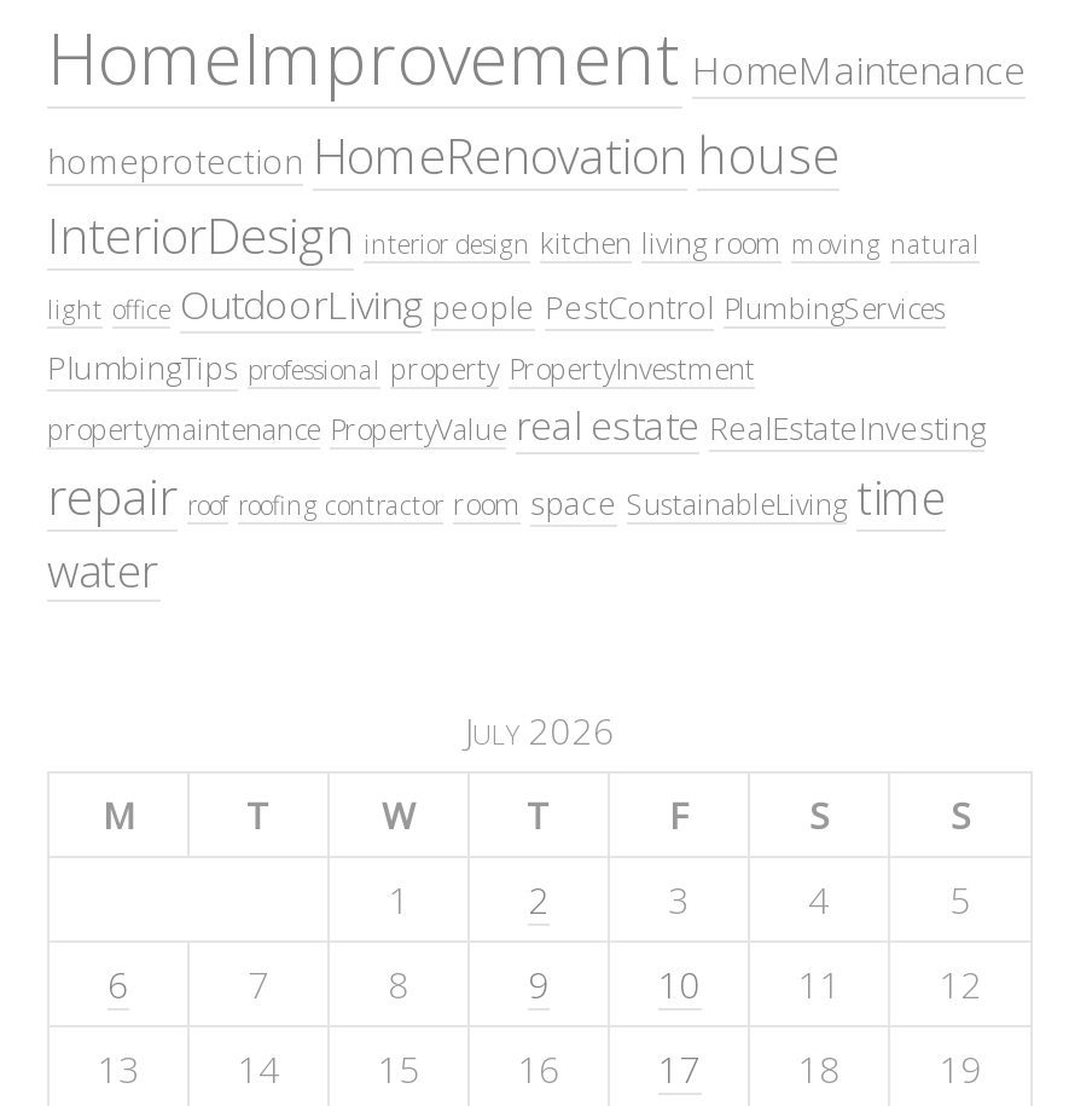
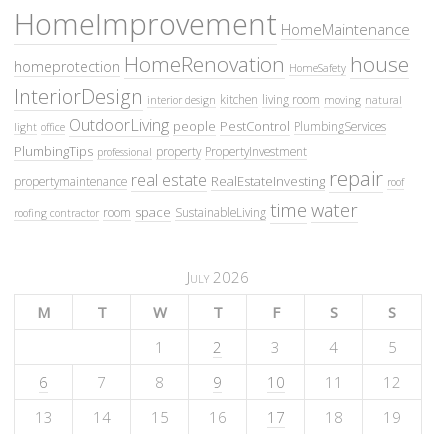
[47,120,839,188] homeprotection HomeRenovation house -> [14,50,409,78] homeprotection HomeRenovation HomeSafety house
[47,398,984,599] propertymaintenance PropertyValue real estate RealEstateInvesting | repair roof roofing contractor room space SustainableLiving time | water -> [14,164,404,223] propertymaintenance real estate RealEstateInvesting repair roof | roofing contractor room space SustainableLiving time water

